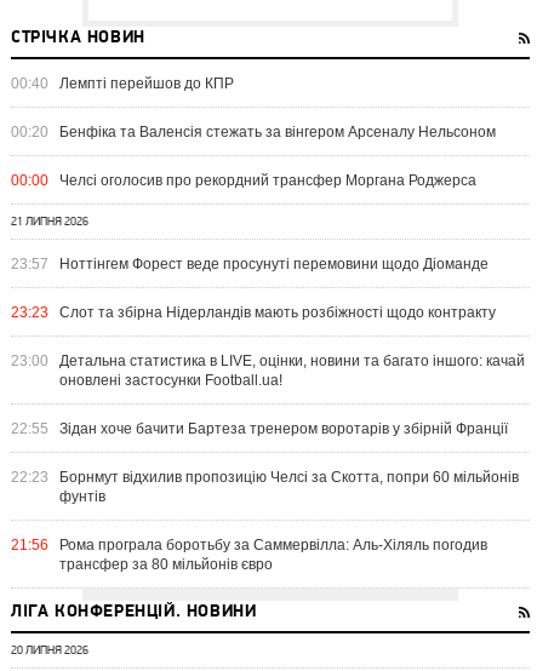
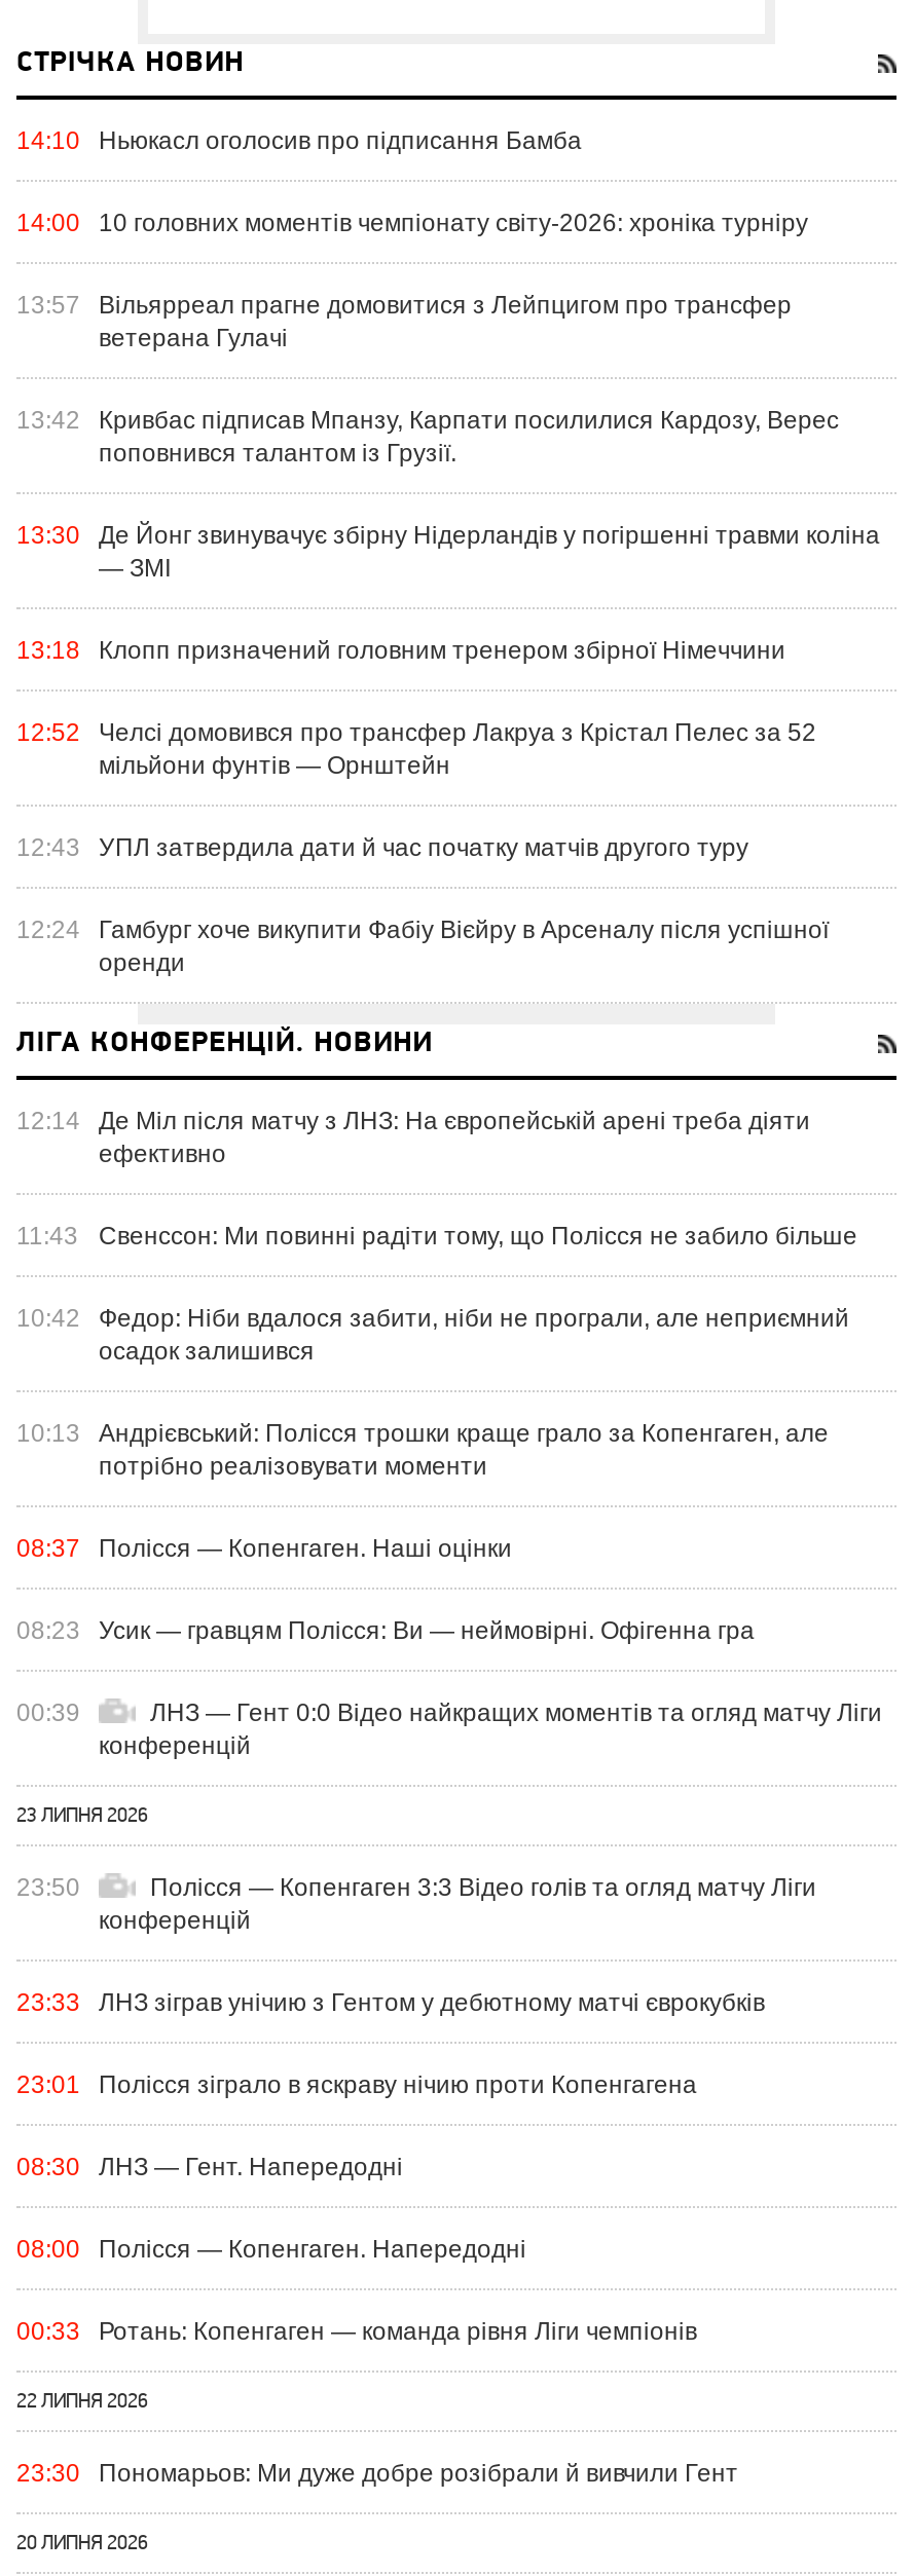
[11,76,525,573] 00:40 | Лемпті перейшов до КПР | 00:20 | Бенфіка та Валенсія стежать за вінгером Арсеналу Нельсоном | 00:00 | Челсі оголосив про рекордний трансфер Моргана Роджерса | 21 ЛИПНЯ 2026 | 23:57 | Ноттінгем Форест веде просунуті перемовини щодо Діоманде | 23:23 | Слот та збірна Нідерландів мають розбіжності щодо контракту | 23:00 | Детальна статистика в LIVE, оцінки, новини та багато іншого: качай | оновлені застосунки Football.ua! | 22:55 | Зідан хоче бачити Бартеза тренером воротарів у збірній Франції | 22:23 | Борнмут відхилив пропозицію Челсі за Скотта, попри 60 мільйонів | фунтів | 21:56 | Рома програла боротьбу за Саммервілла: Аль-Хіляль погодив | трансфер за 80 мільйонів євро -> [16,127,880,978] 14:10 | Ньюкасл оголосив про підписання Бамба | 14:00 | 10 головних моментів чемпіонату світу-2026: хроніка турніру | 13:57 | Вільярреал прагне домовитися з Лейпцигом про трансфер | ветерана Гулачі | 13:42 | Кривбас підписав Мпанзу, Карпати посилилися Кардозу, Верес | поповнився талантом із Грузії. | 13:30 | Де Йонг звинувачує збірну Нідерландів у погіршенні травми коліна | — ЗМІ | 13:18 | Клопп призначений головним тренером збірної Німеччини | 12:52 | Челсі домовився про трансфер Лакруа з Крістал Пелес за 52 | мільйони фунтів — Орнштейн | 12:43 | УПЛ затвердила дати й час початку матчів другого туру | 12:24 | Гамбург хоче викупити Фабіу Вієйру в Арсеналу після успішної | оренди
none -> [16,1107,882,2488] 12:14 | Де Міл після матчу з ЛНЗ: На європейській арені треба діяти | ефективно | 11:43 | Свенссон: Ми повинні радіти тому, що Полісся не забило більше | 10:42 | Федор: Ніби вдалося забити, ніби не програли, але неприємний | осадок залишився | 10:13 | Андрієвський: Полісся трошки краще грало за Копенгаген, але | потрібно реалізовувати моменти | 08:37 | Полісся — Копенгаген. Наші оцінки | 08:23 | Усик — гравцям Полісся: Ви — неймовірні. Офігенна гра | 00:39 | ЛНЗ — Гент 0:0 Відео найкращих моментів та огляд матчу Ліги | конференцій | 23 ЛИПНЯ 2026 | 23:50 | Полісся — Копенгаген 3:3 Відео голів та огляд матчу Ліги | конференцій | 23:33 | ЛНЗ зіграв унічию з Гентом у дебютному матчі єврокубків | 23:01 | Полісся зіграло в яскраву нічию проти Копенгагена | 08:30 | ЛНЗ — Гент. Напередодні | 08:00 | Полісся — Копенгаген. Напередодні | 00:33 | Ротань: Копенгаген — команда рівня Ліги чемпіонів | 22 ЛИПНЯ 2026 | 23:30 | Пономарьов: Ми дуже добре розібрали й вивчили Гент

